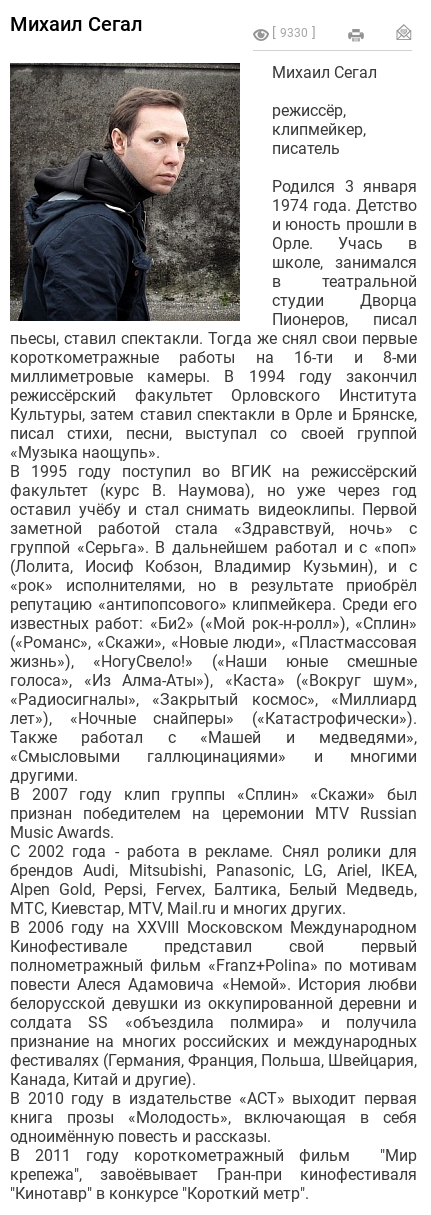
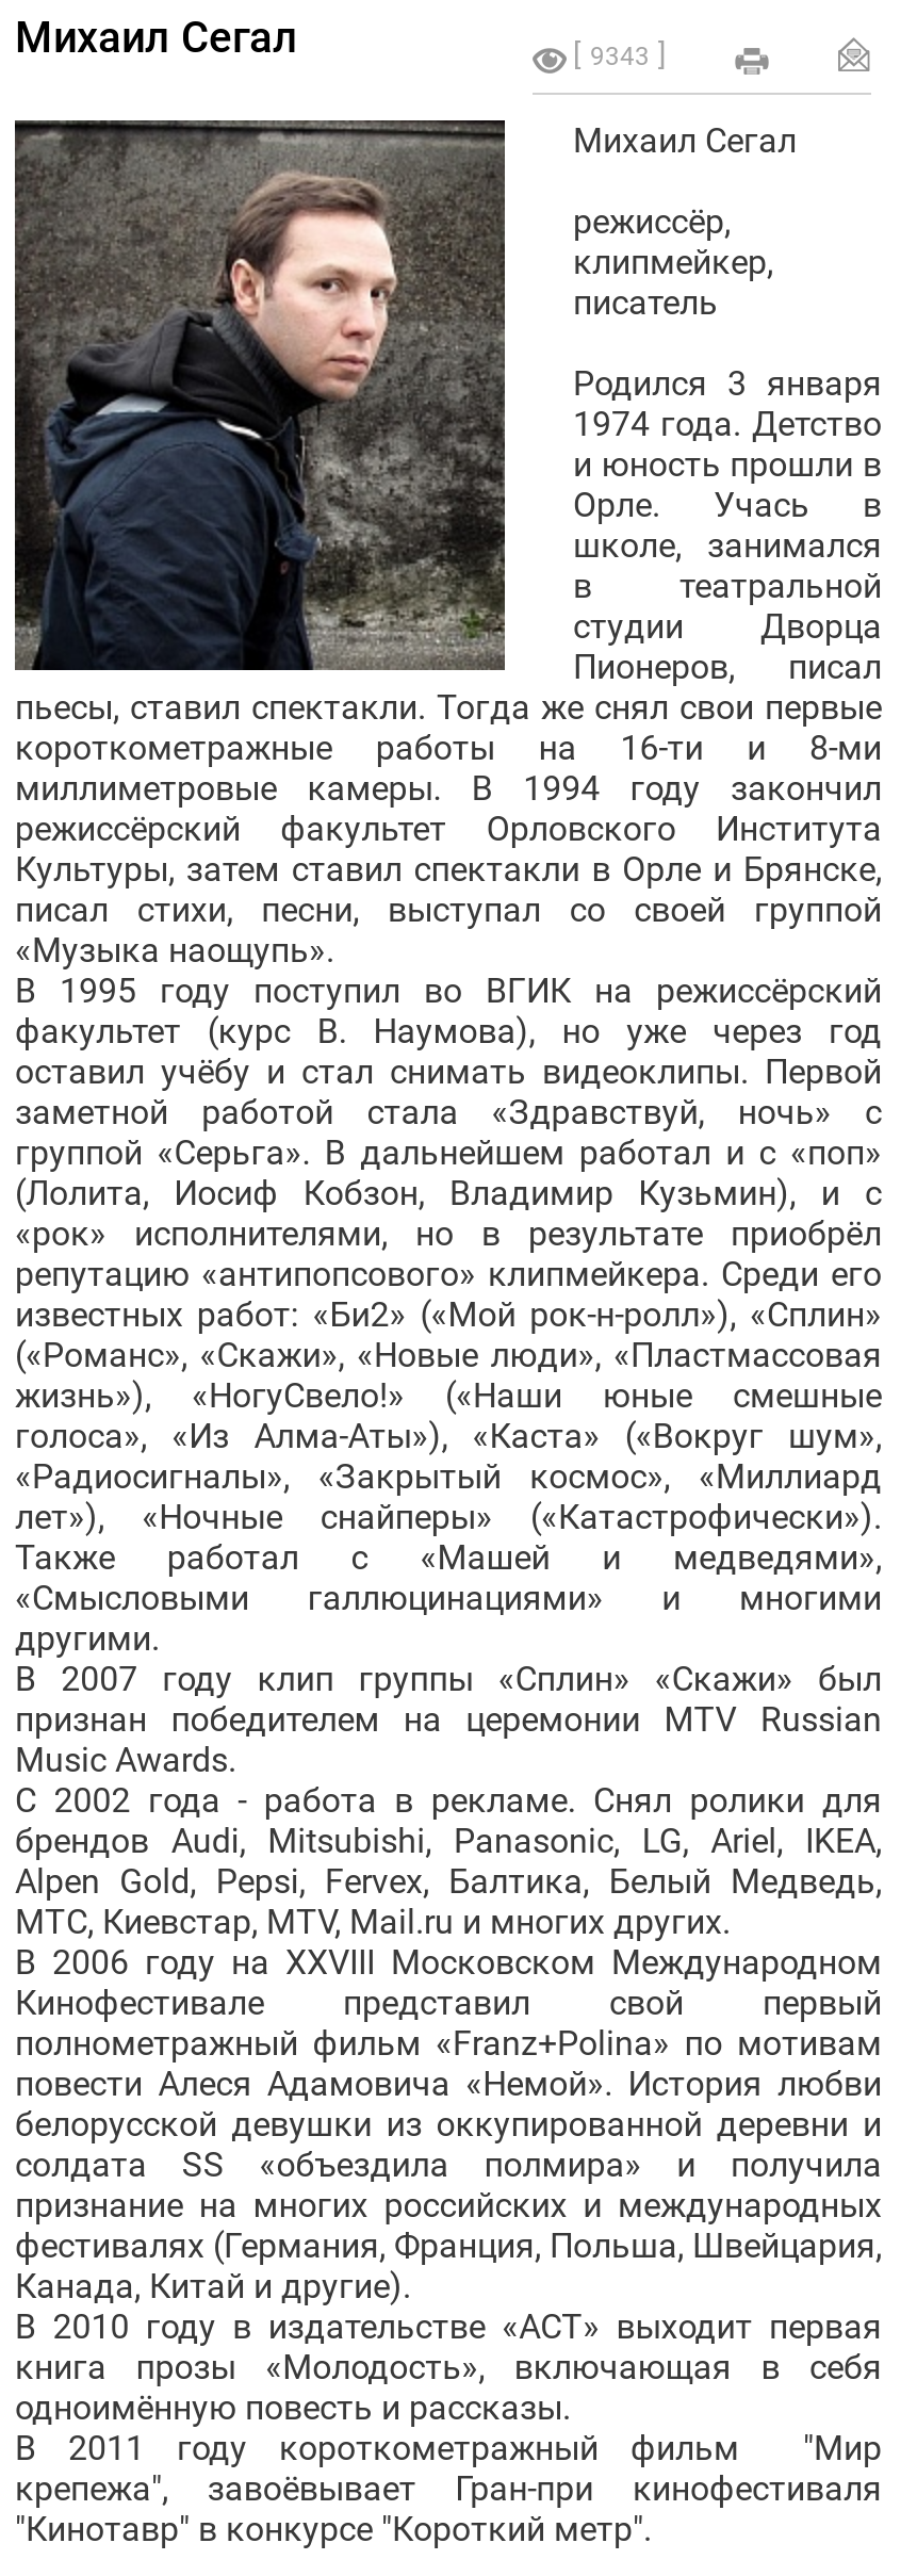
[280,26,308,40] 9330 -> [590,42,650,71] 9343

